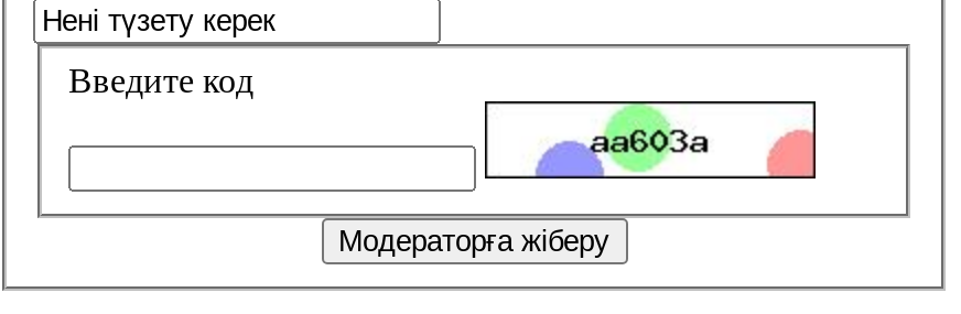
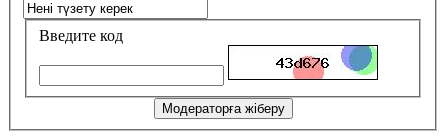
[531,101,710,178] [image] -> [251,45,330,80] [image]
[734,101,818,178] [image] -> [340,45,379,80] [image]

